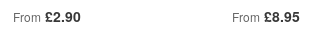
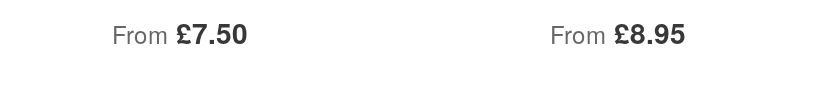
[12,6,80,26] From £2.90 -> [112,13,248,53] From £7.50

